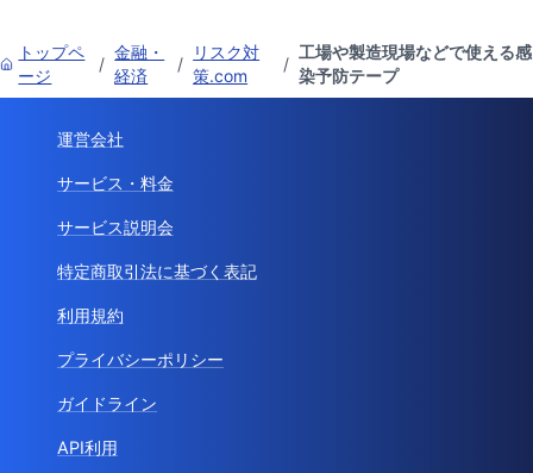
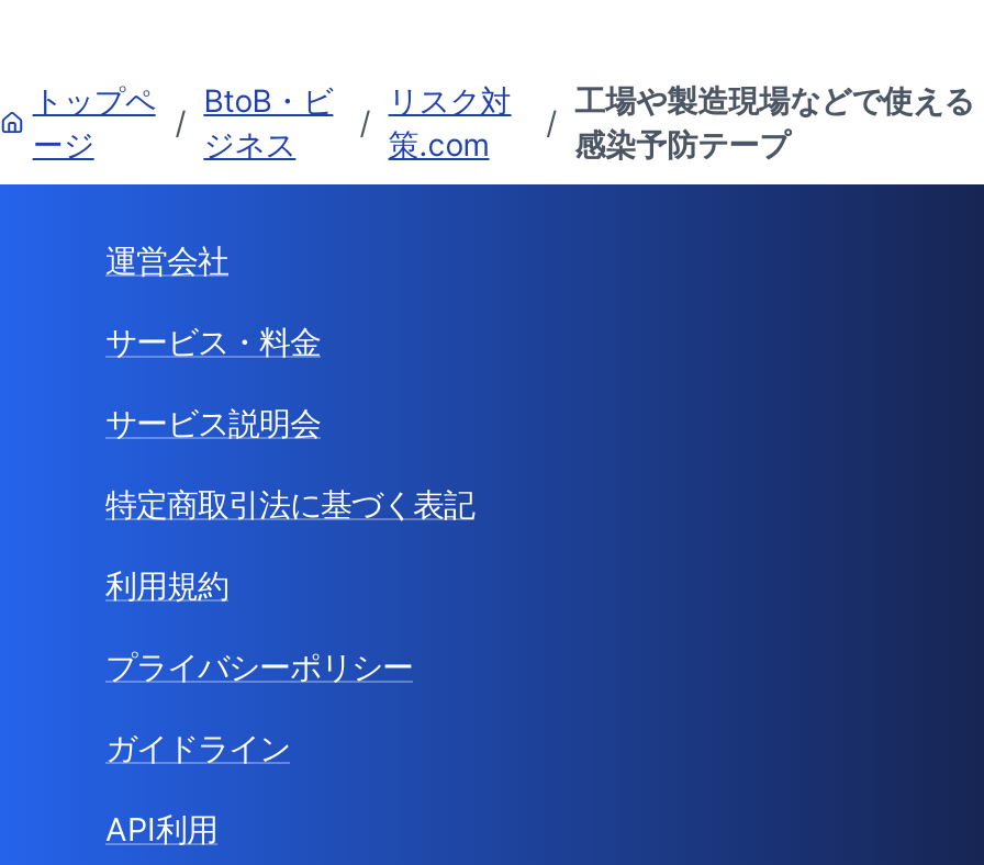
[115,42,165,86] 金融・ | 経済 -> [204,83,333,164] BtoB・ビ | ジネス

